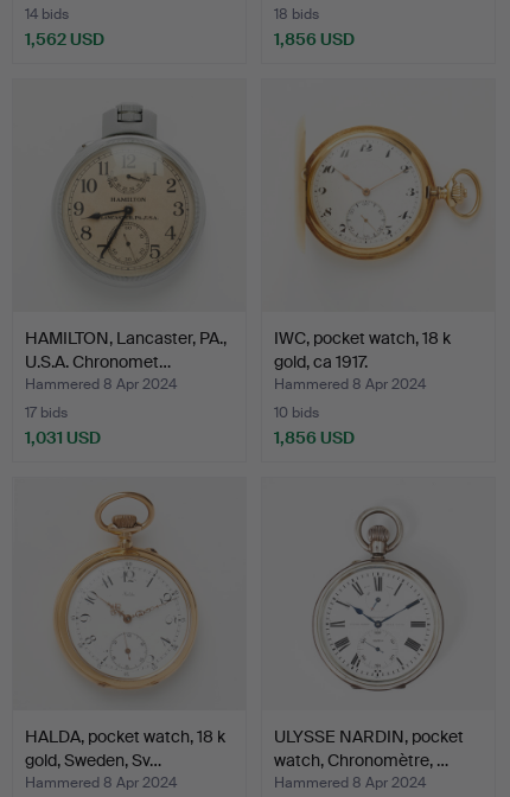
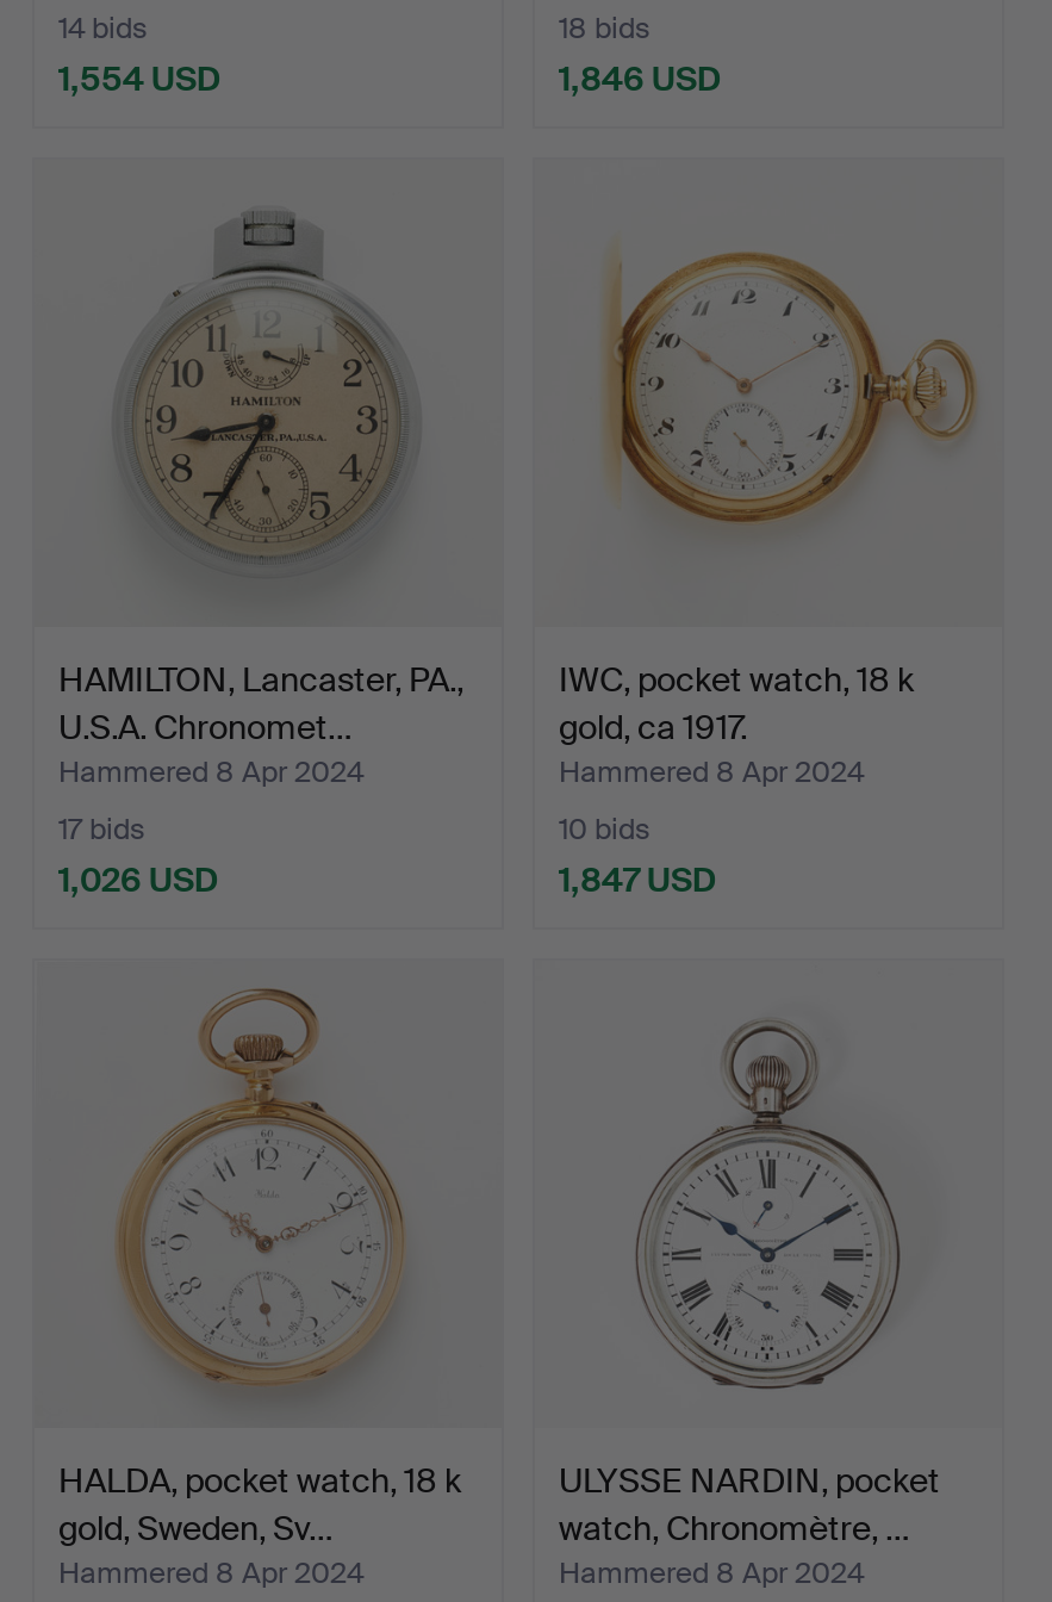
[25,28,104,50] 1,562 USD -> [58,57,220,100] 1,554 USD
[274,28,355,50] 1,856 USD -> [559,57,721,100] 1,846 USD
[25,427,101,448] 1,031 USD -> [58,858,218,901] 1,026 USD
[274,427,355,448] 1,856 USD -> [559,858,716,901] 1,847 USD

